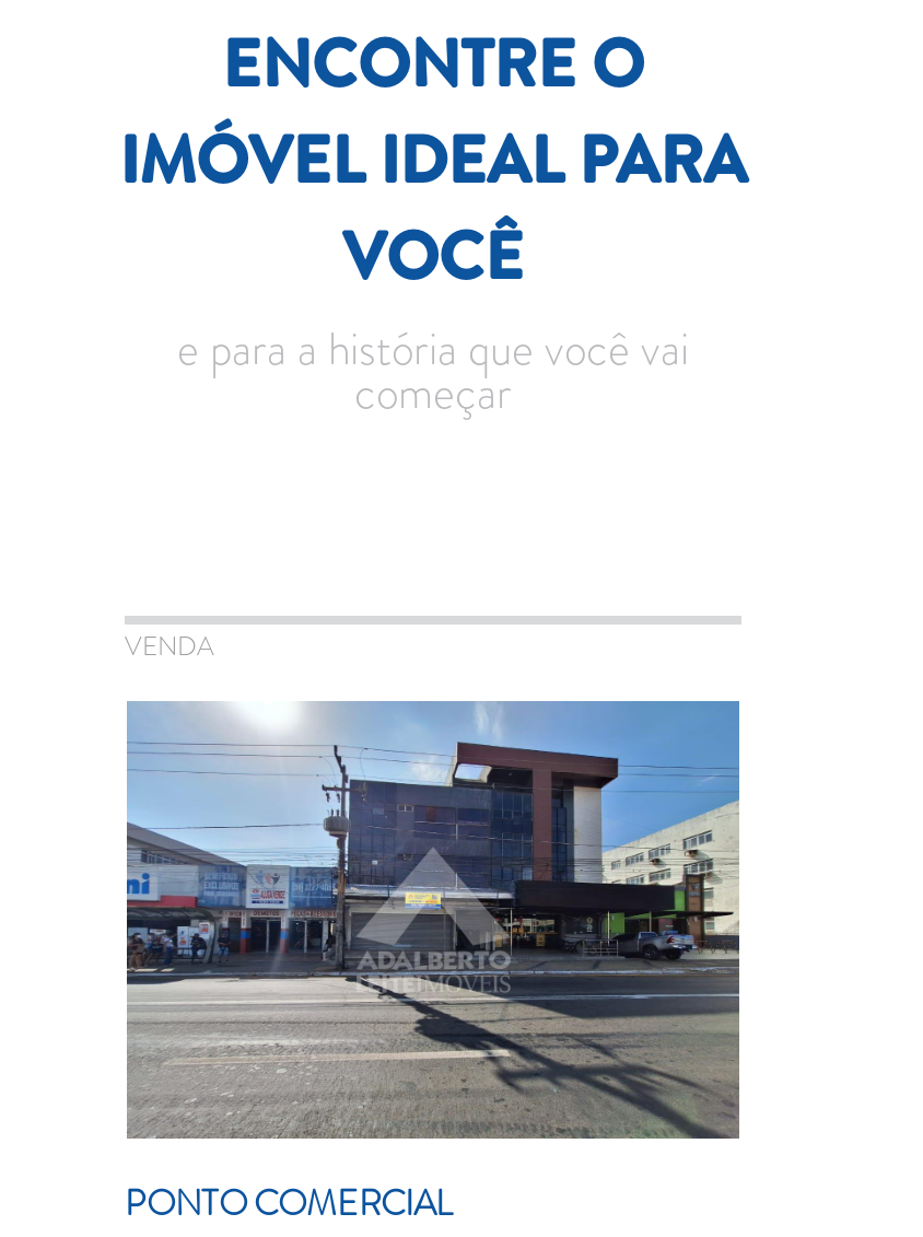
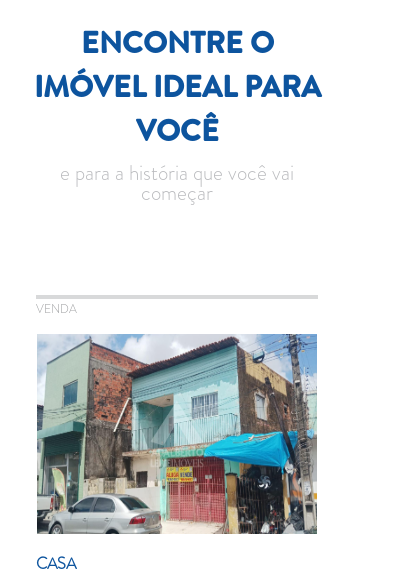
[125,701,739,1228] [image] | PONTO COMERCIAL -> [36,334,317,575] [image] | CASA

